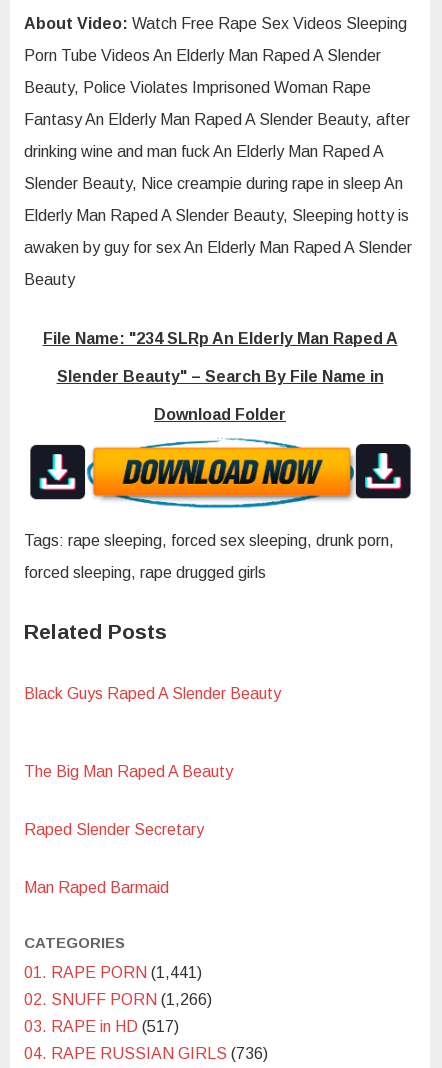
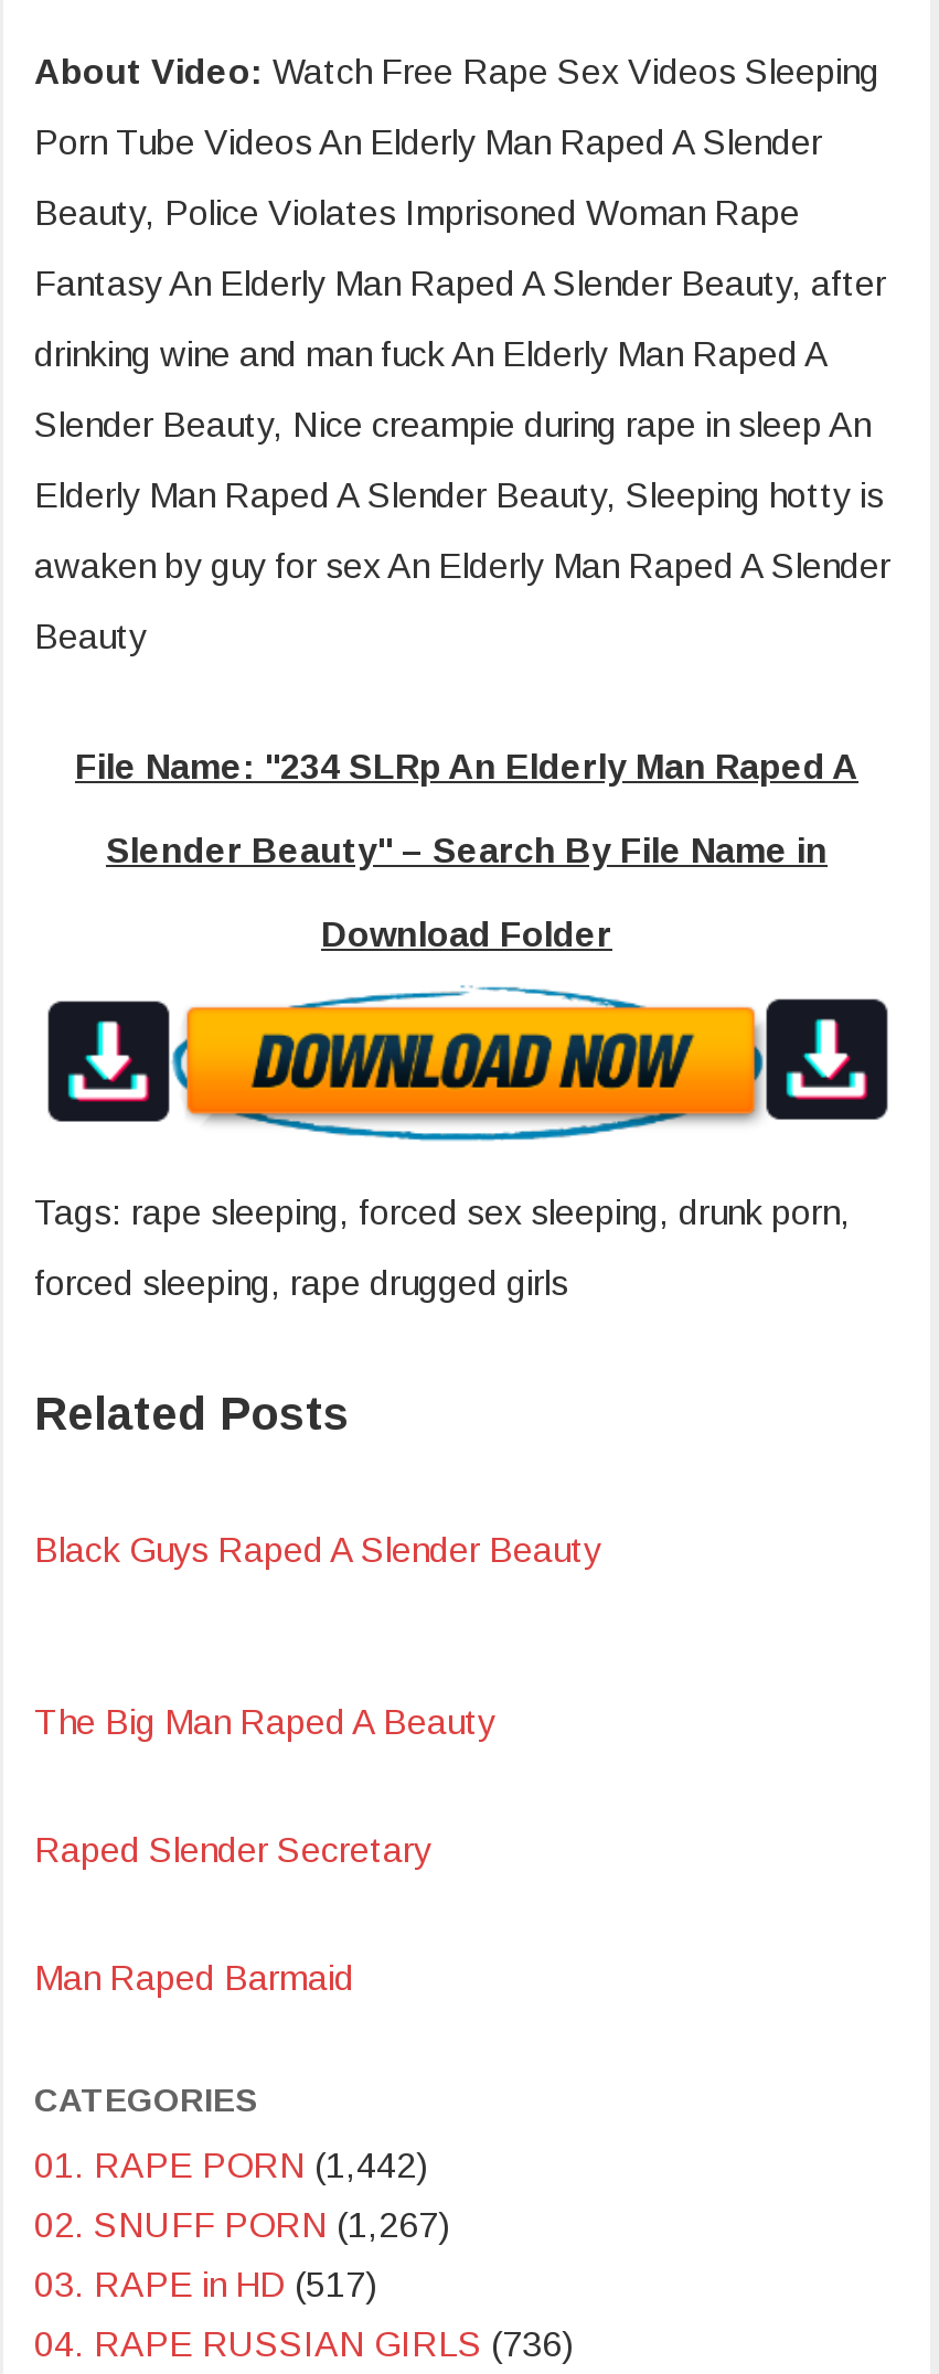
[24,964,202,981] 01. RAPE PORN (1,441) -> [34,2147,427,2184] 01. RAPE PORN (1,442)
[24,991,212,1008] 02. SNUFF PORN (1,266) -> [34,2207,449,2244] 02. SNUFF PORN (1,267)

